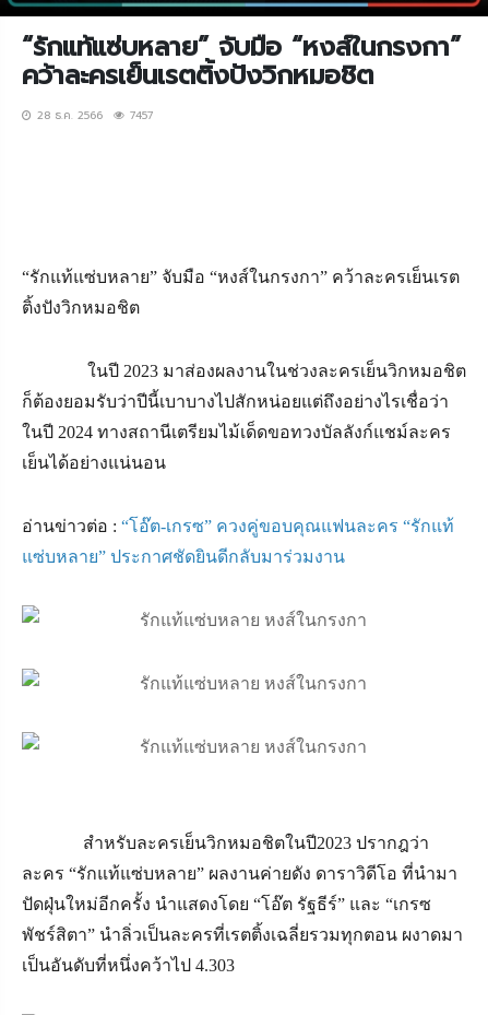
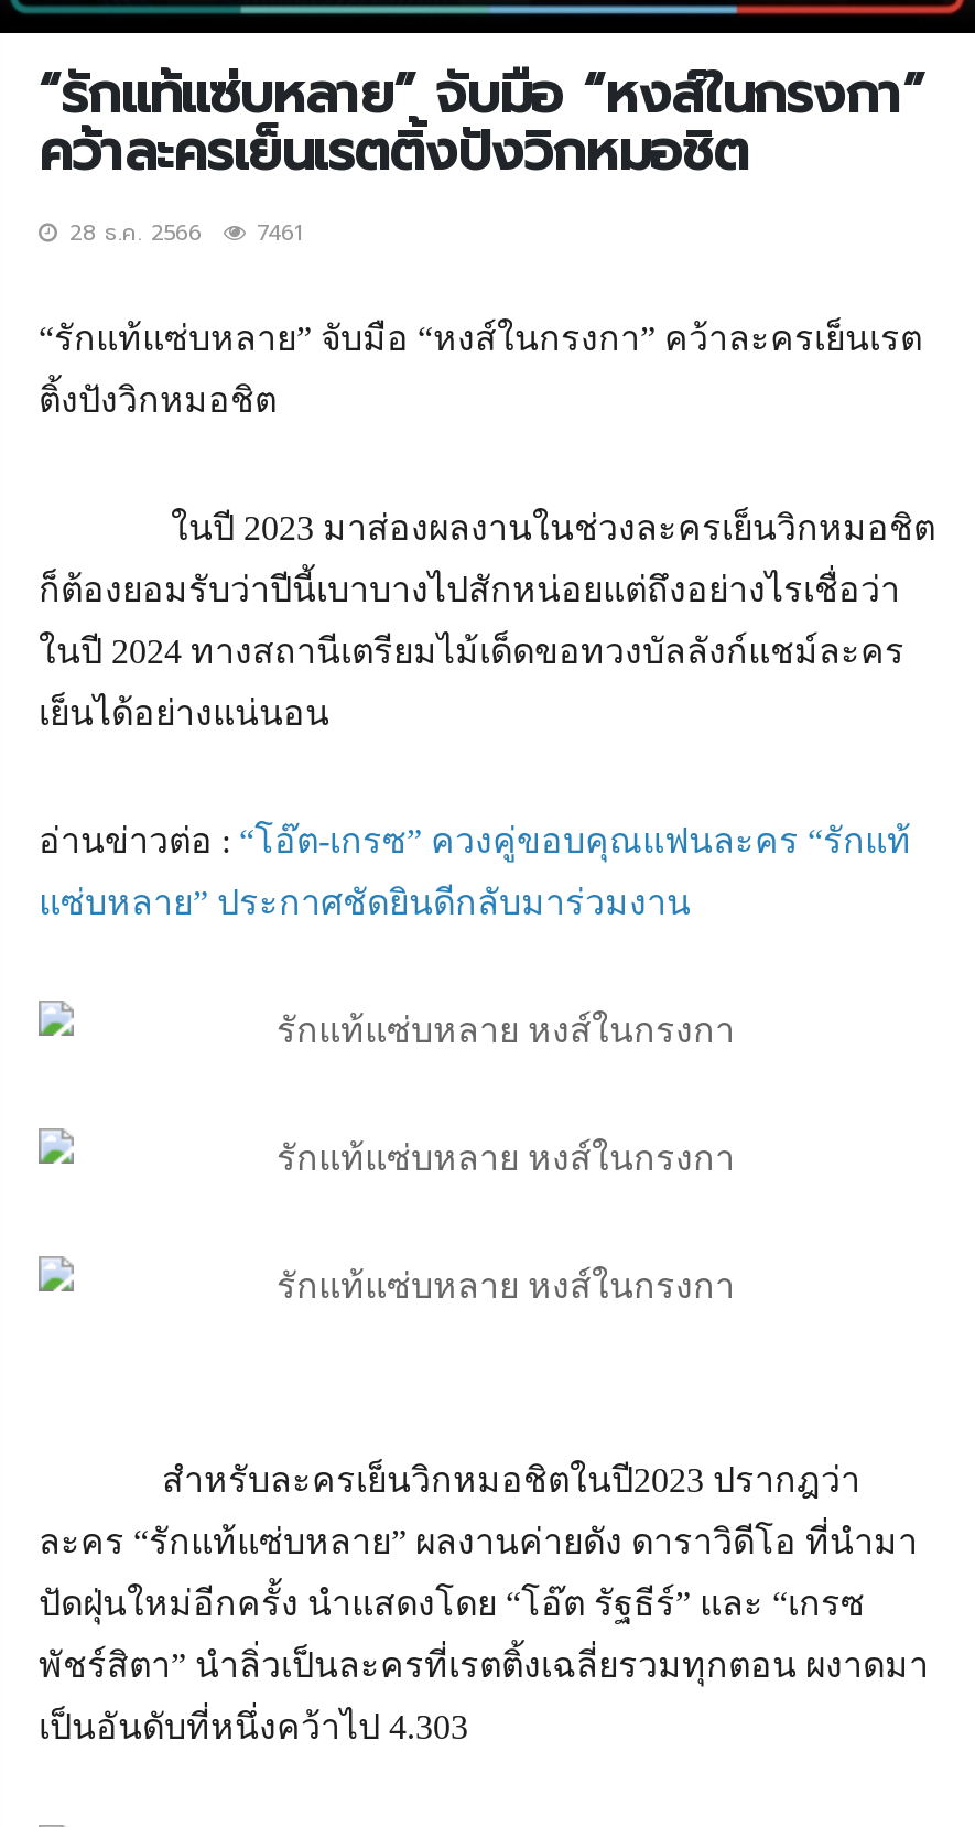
[37,108,153,124] 28 ธ.ค. 2566 7457 -> [69,217,303,250] 28 ธ.ค. 2566 7461

